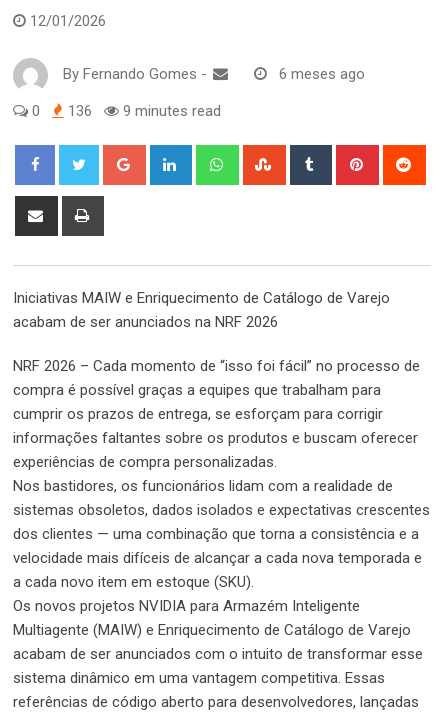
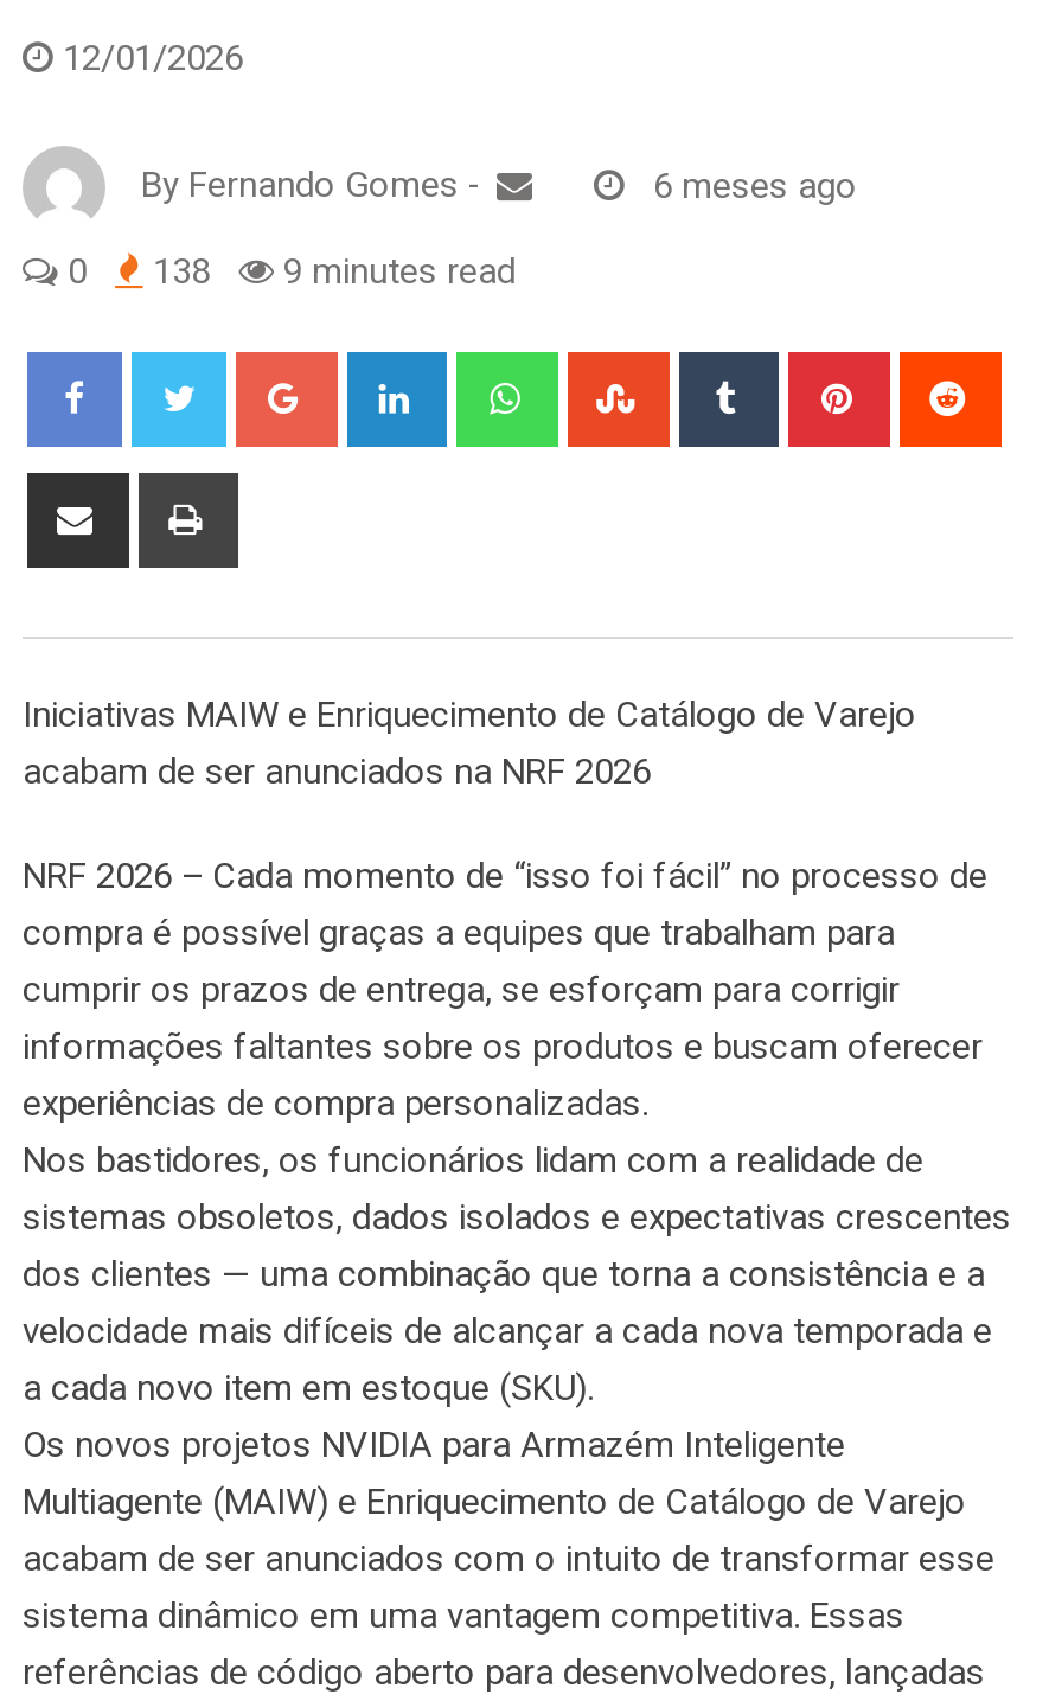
[28,102,221,120] 0 136 9 minutes read -> [58,250,516,293] 0 138 9 minutes read

